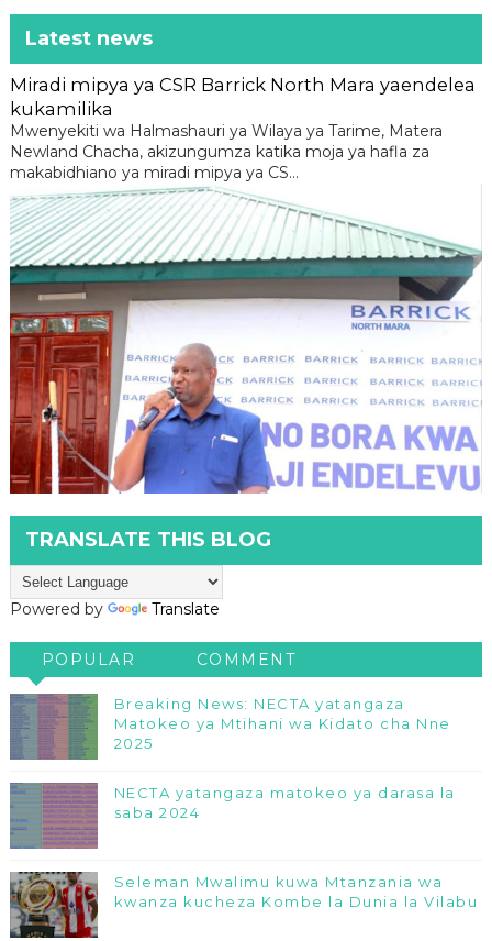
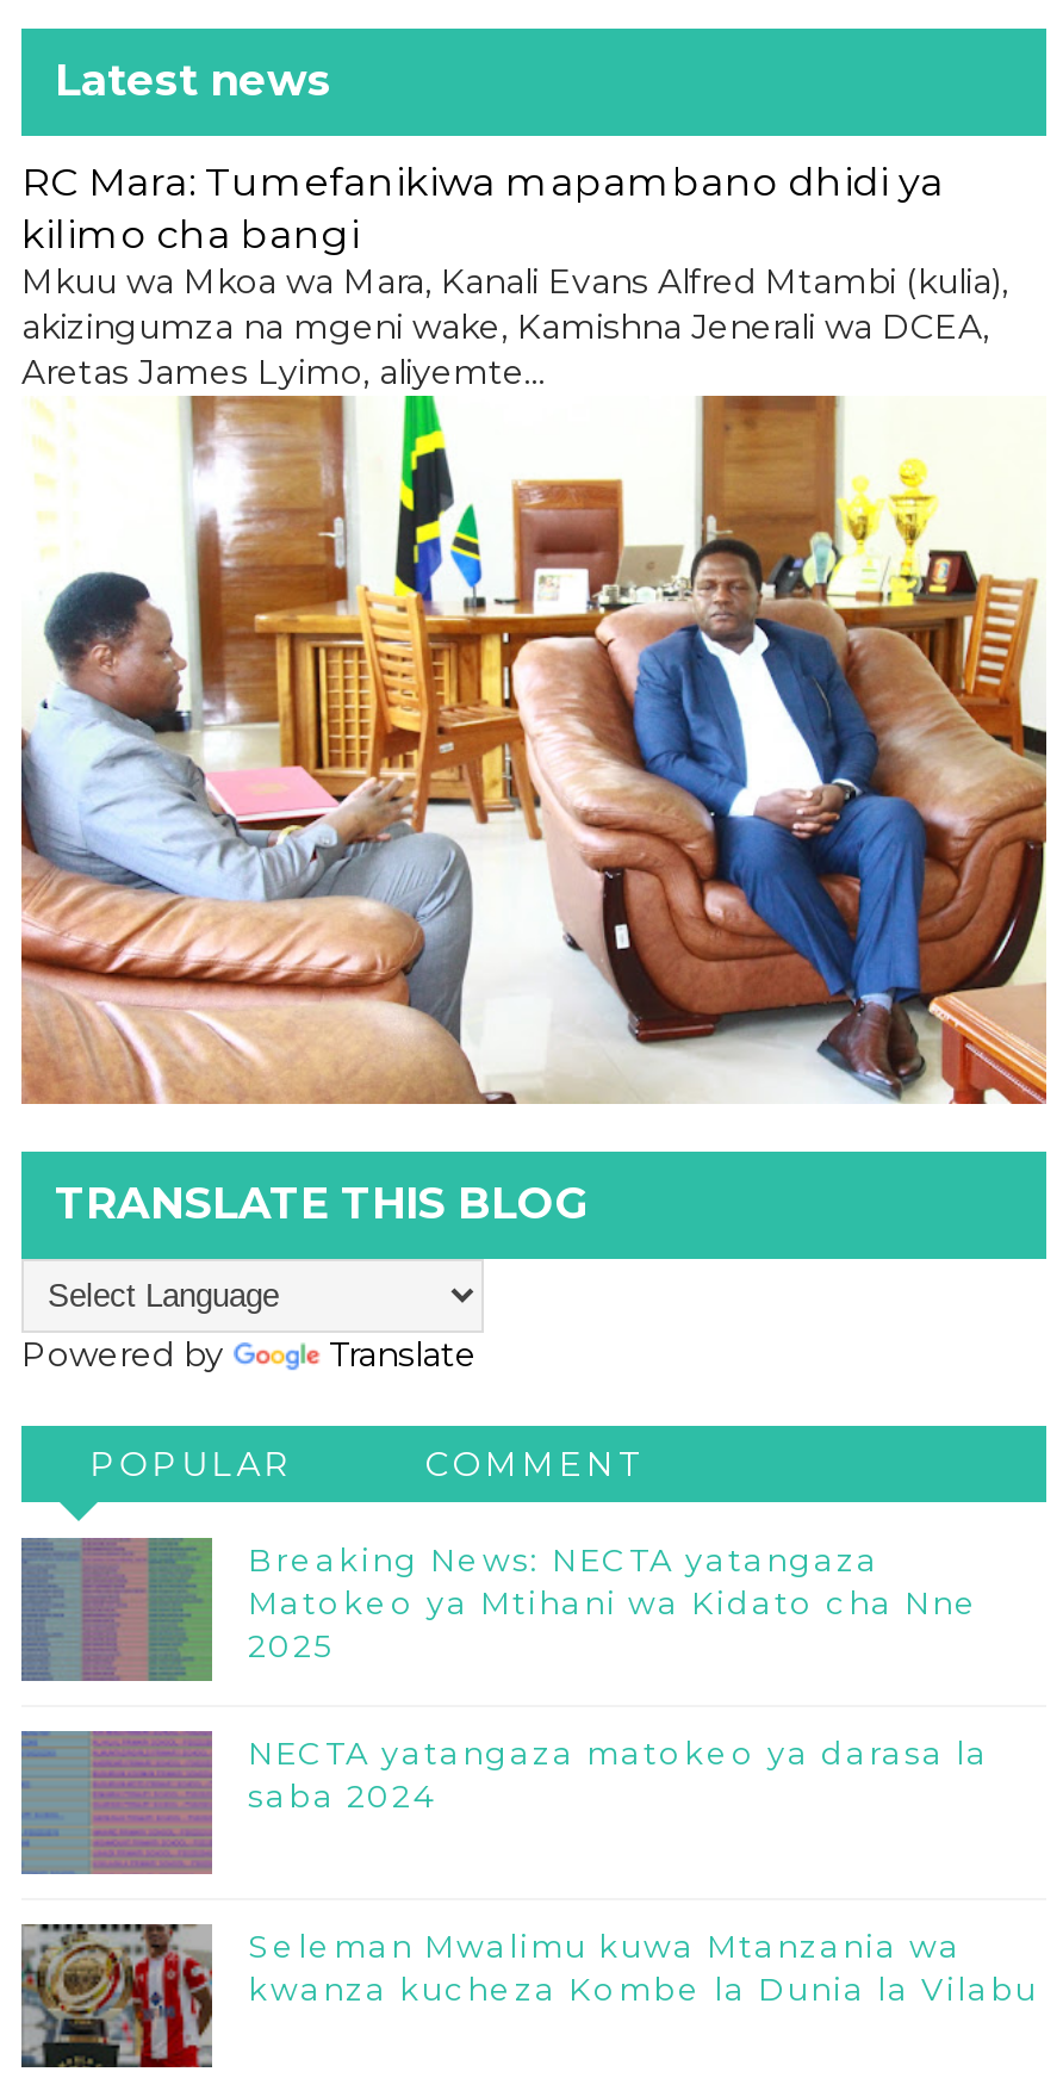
[10,74,476,183] Miradi mipya ya CSR Barrick North Mara yaendelea | kukamilika | Mwenyekiti wa Halmashauri ya Wilaya ya Tarime, Matera | Newland Chacha, akizungumza katika moja ya hafla za | makabidhiano ya miradi mipya ya CS... -> [21,159,1008,395] RC Mara: Tumefanikiwa mapambano dhidi ya | kilimo cha bangi | Mkuu wa Mkoa wa Mara, Kanali Evans Alfred Mtambi (kulia), | akizingumza na mgeni wake, Kamishna Jenerali wa DCEA, | Aretas James Lyimo, aliyemte...
[9,184,482,495] [image] -> [19,405,1049,1106] [image]

